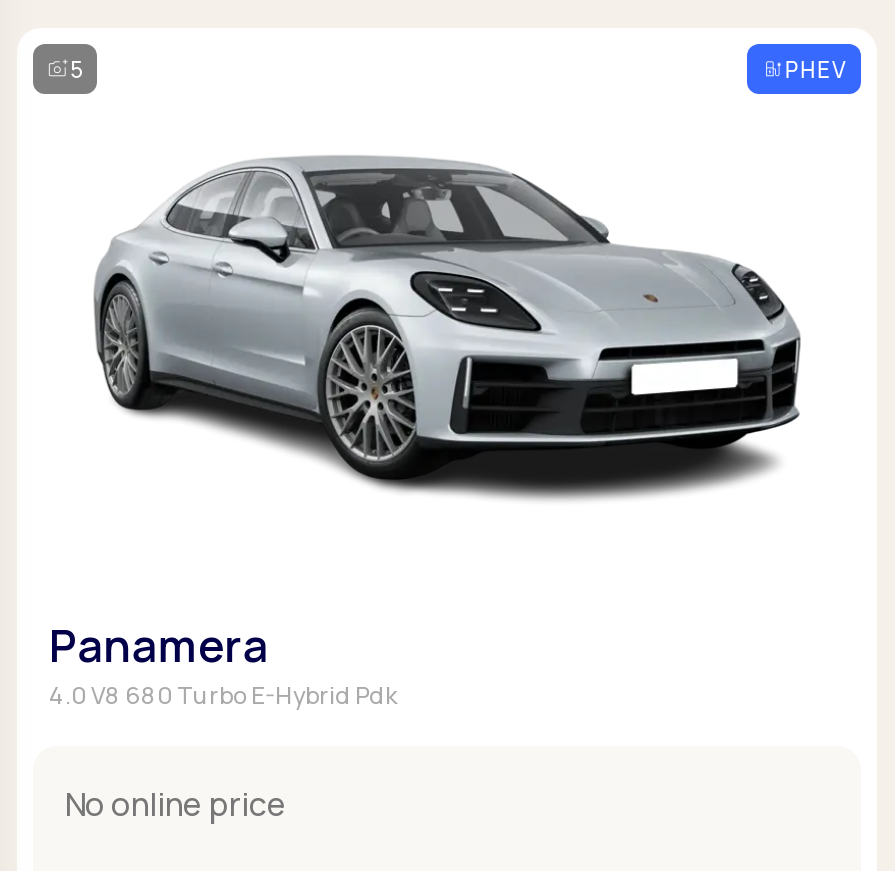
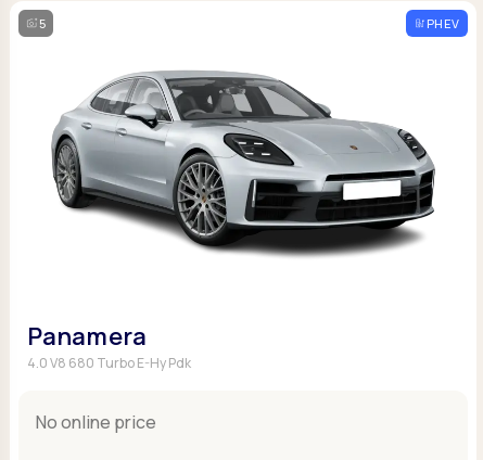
[49,678,397,712] 4.0 V8 680 Turbo E-Hybrid Pdk -> [27,354,191,372] 4.0 V8 680 Turbo E-Hy Pdk

